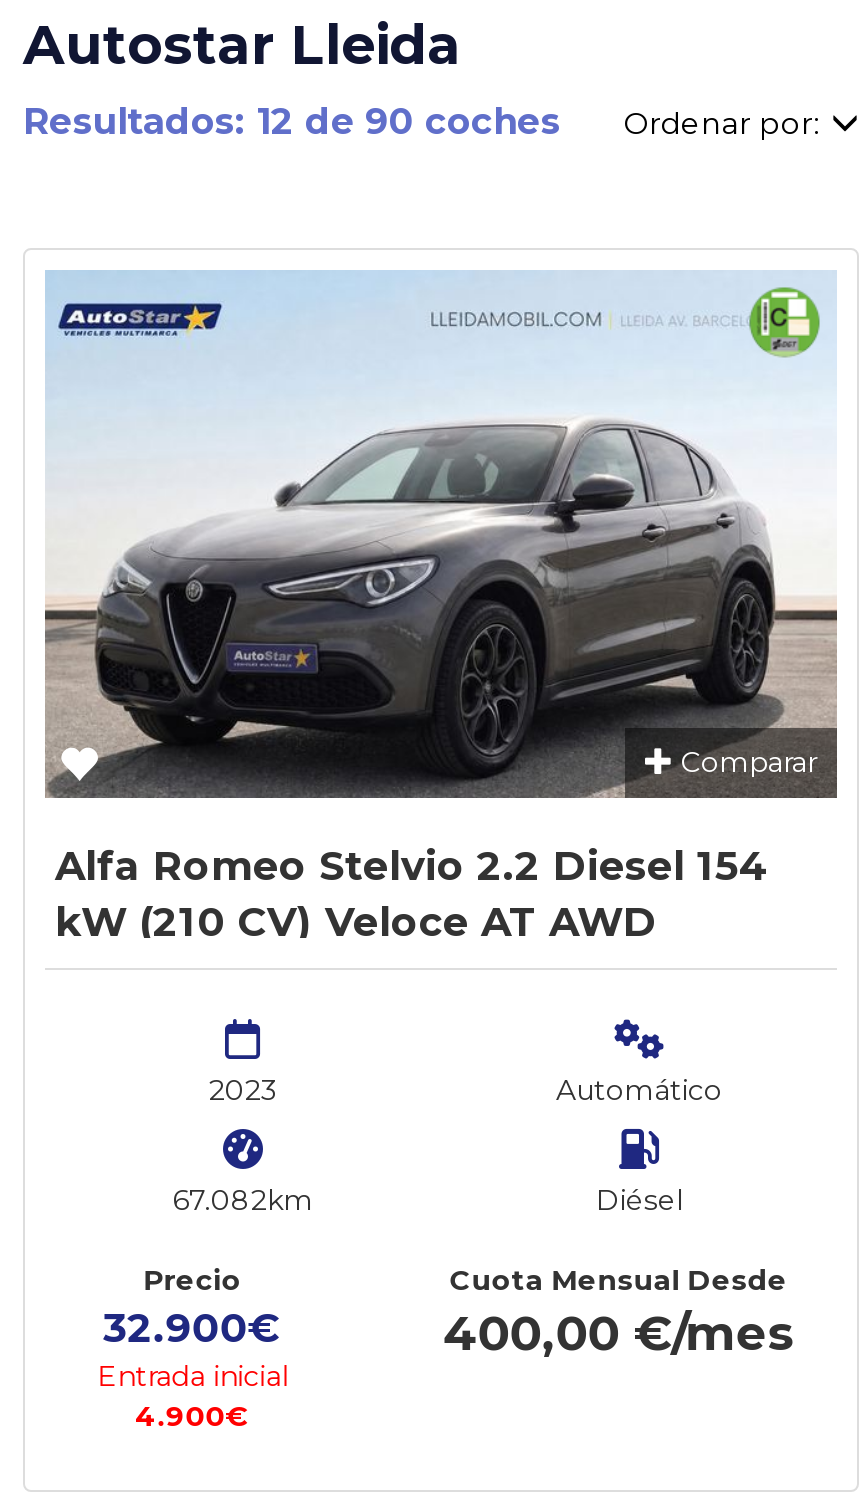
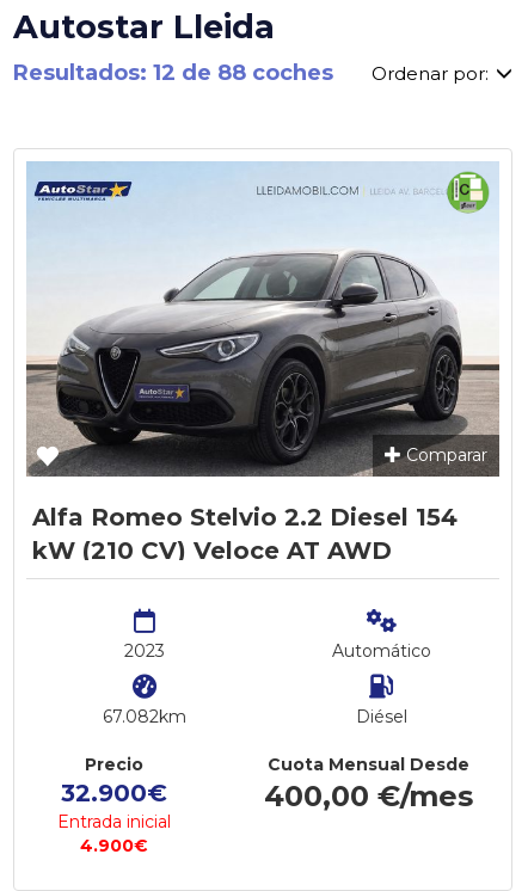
[23,100,561,144] Resultados: 12 de 90 coches -> [13,60,333,86] Resultados: 12 de 88 coches

